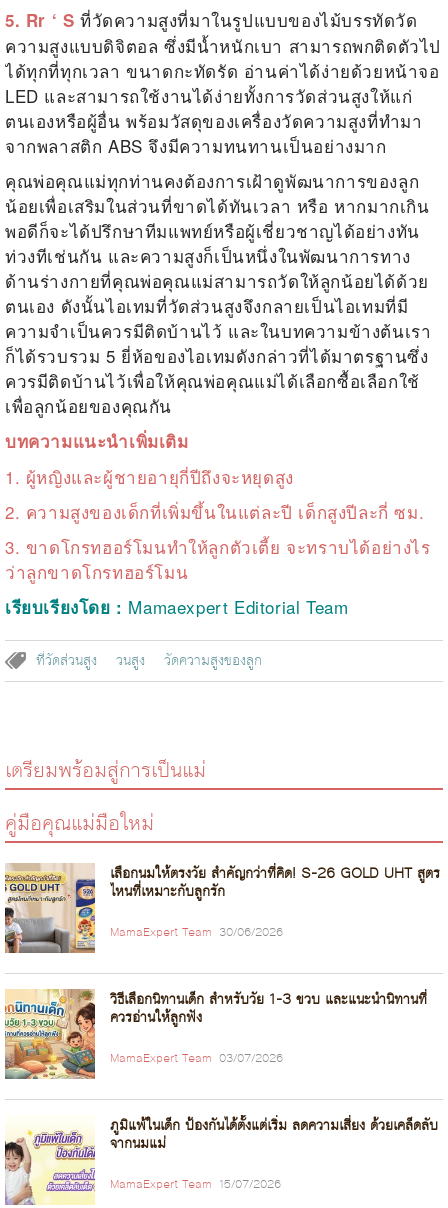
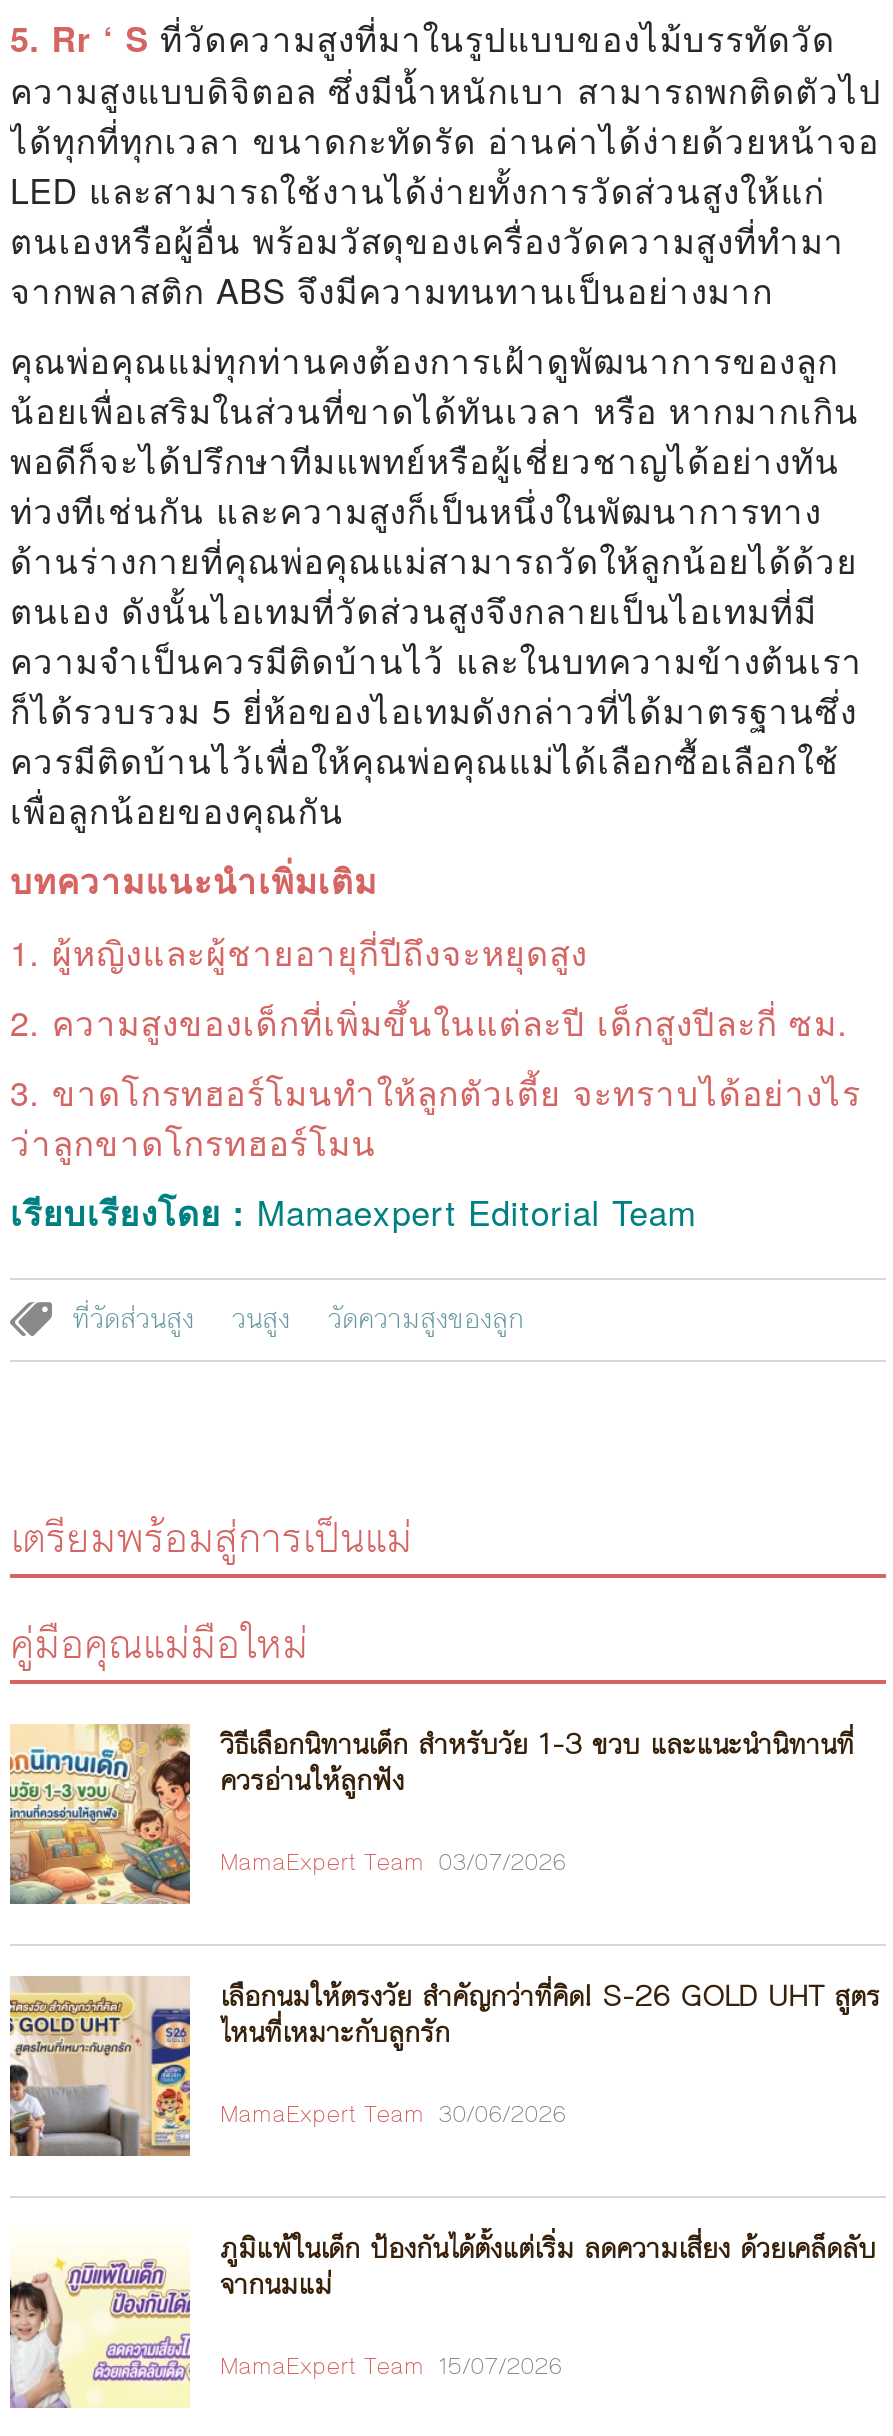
moved [0,862,440,954] -> [0,1975,880,2158]: [image] | เลือกนมให้ตรงวัย สำคัญกว่าที่คิด! S-26 GOLD UHT สูตร | ไหนที่เหมาะกับลูกรัก | MamaExpert Team 30/06/2026
moved [4,988,427,1080] -> [8,1723,854,1906]: [image] | วิธีเลือกนิทานเด็ก สำหรับวัย 1-3 ขวบ และแนะนำนิทานที่ | ควรอ่านให้ลูกฟัง | MamaExpert Team 03/07/2026

